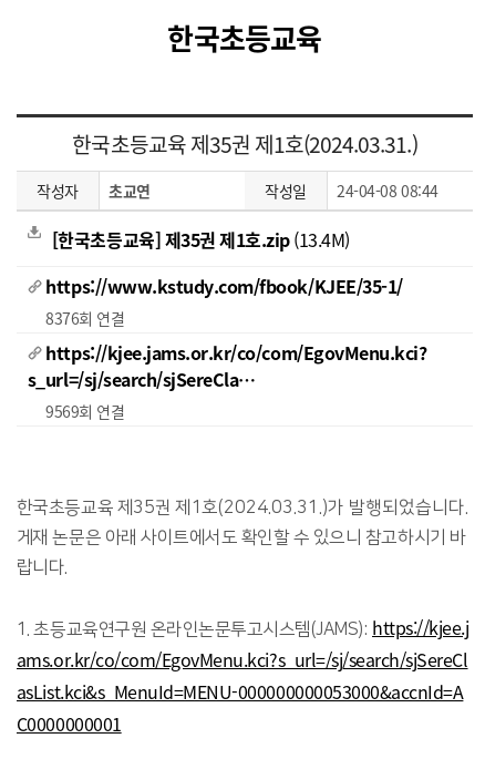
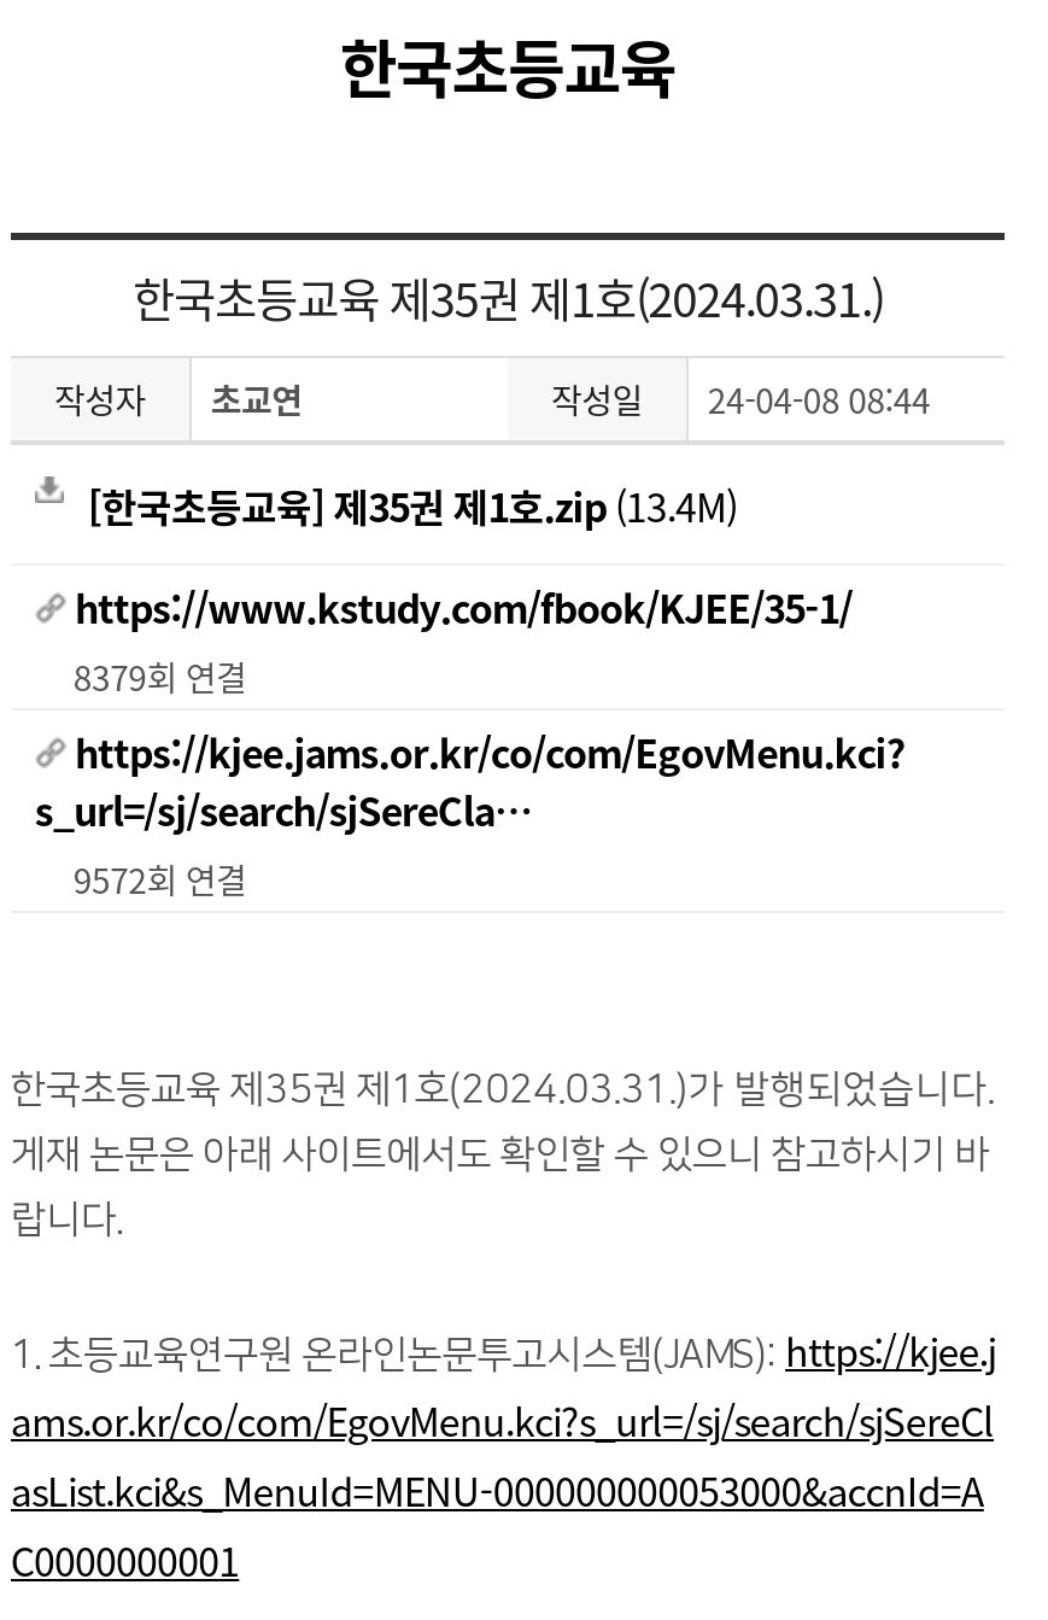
[45,307,125,329] 8376회 연결 -> [73,653,246,701] 8379회 연결
[45,400,125,422] 9569회 연결 -> [73,855,246,903] 9572회 연결

